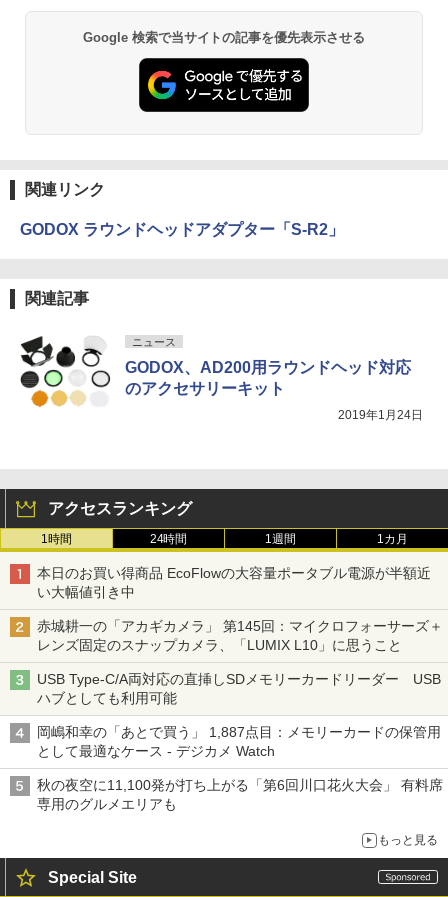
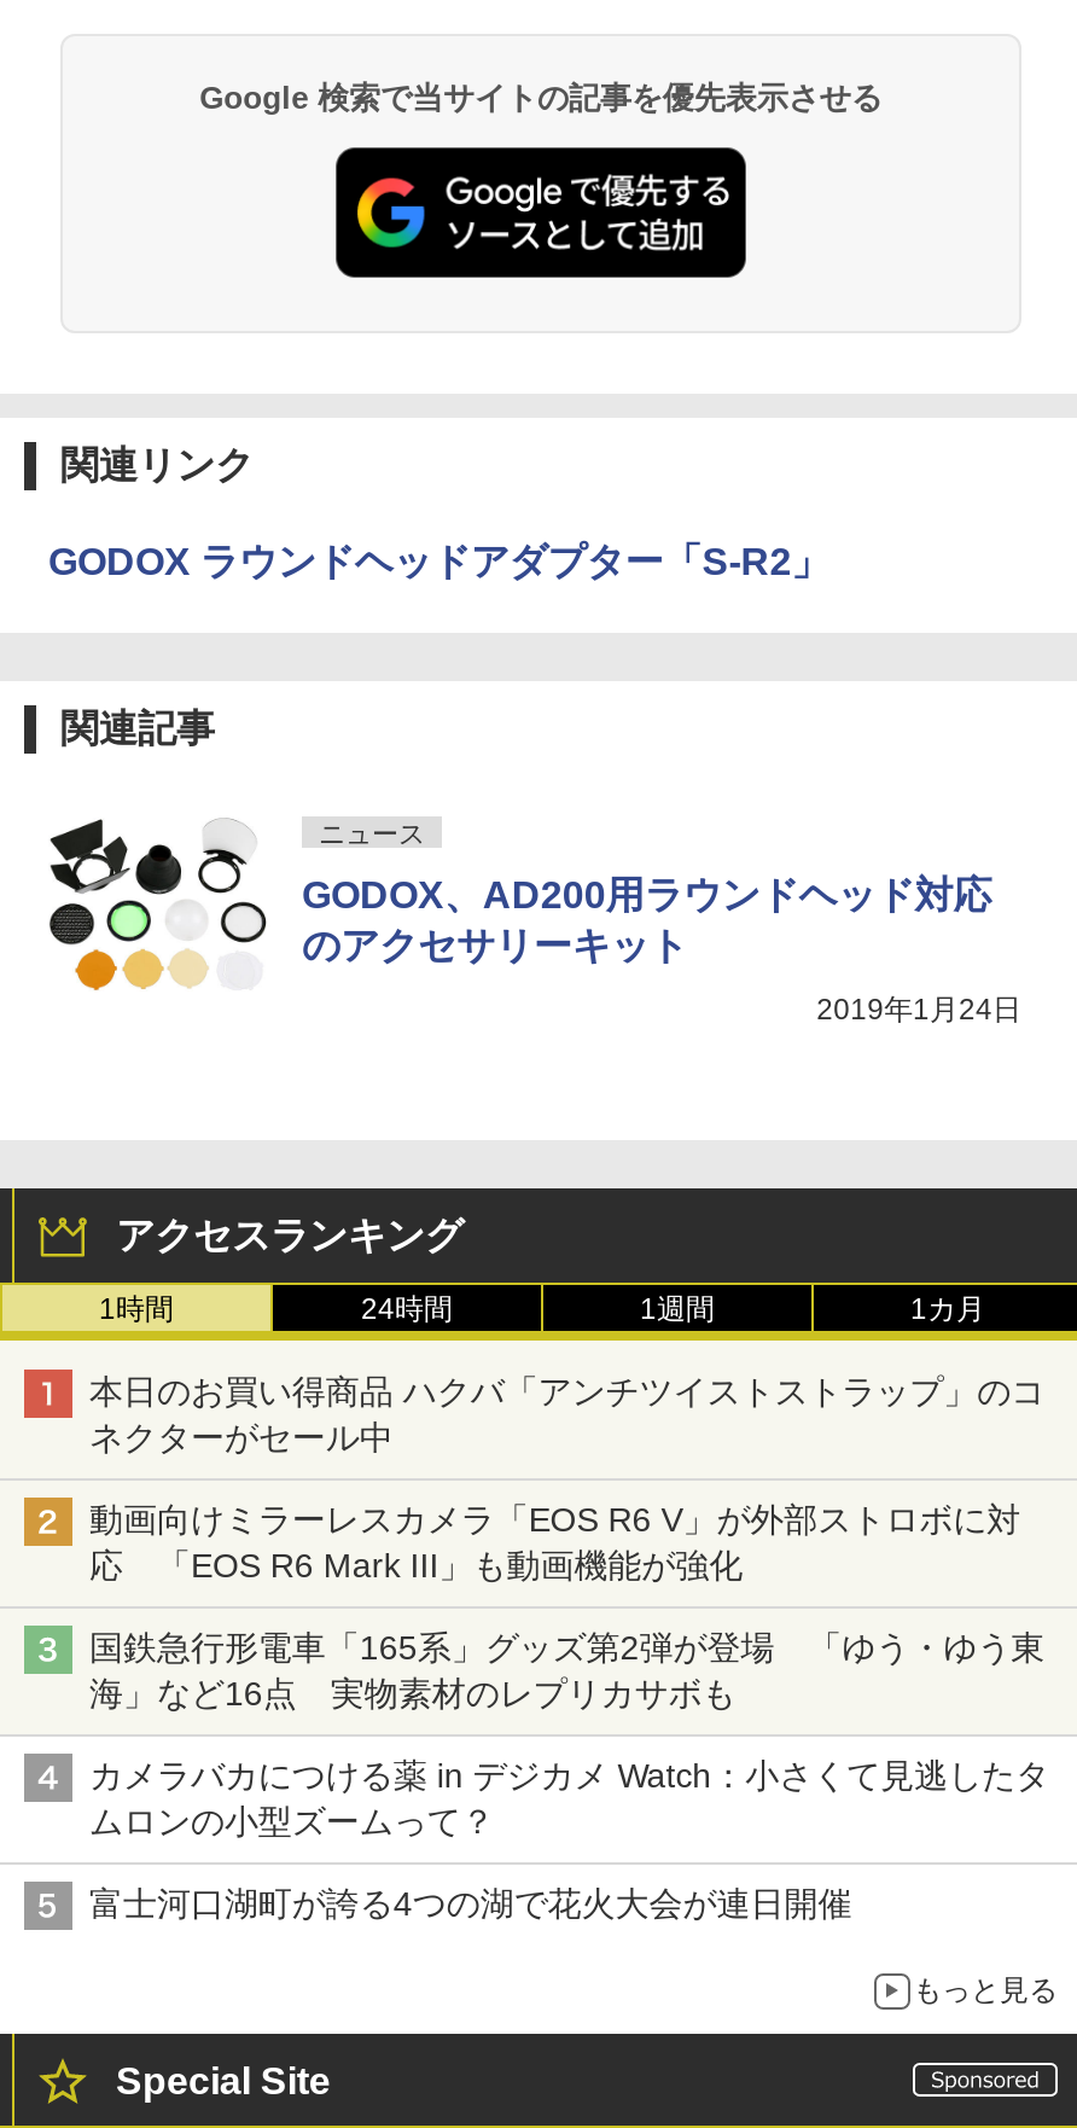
[37,565,430,600] 本日のお買い得商品 EcoFlowの大容量ポータブル電源が半額近 | い大幅値引き中 -> [89,1371,1045,1456] 本日のお買い得商品 ハクバ「アンチツイストストラップ」のコ | ネクターがセール中
[37,618,443,653] 赤城耕一の「アカギカメラ」 第145回：マイクロフォーサーズ＋ | レンズ固定のスナップカメラ、「LUMIX L10」に思うこと -> [89,1500,1020,1584] 動画向けミラーレスカメラ「EOS R6 V」が外部ストロボに対 | 応 「EOS R6 Mark III」も動画機能が強化
[37,671,440,706] USB Type-C/A両対応の直挿しSDメモリーカードリーダー USB | ハブとしても利用可能 -> [89,1628,1045,1712] 国鉄急行形電車「165系」グッズ第2弾が登場 「ゆう・ゆう東 | 海」など16点 実物素材のレプリカサボも
[37,724,440,759] 岡嶋和幸の「あとで買う」 1,887点目：メモリーカードの保管用 | として最適なケース - デジカメ Watch -> [89,1756,1049,1840] カメラバカにつける薬 in デジカメ Watch：小さくて見逃したタ | ムロンの小型ズームって？
[37,777,442,812] 秋の夜空に11,100発が打ち上がる「第6回川口花火大会」 有料席 | 専用のグルメエリアも -> [89,1884,852,1922] 富士河口湖町が誇る4つの湖で花火大会が連日開催

